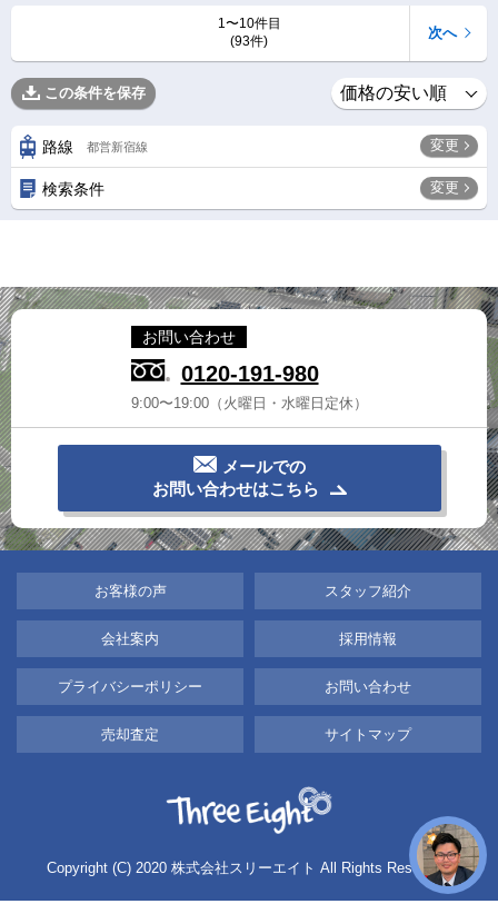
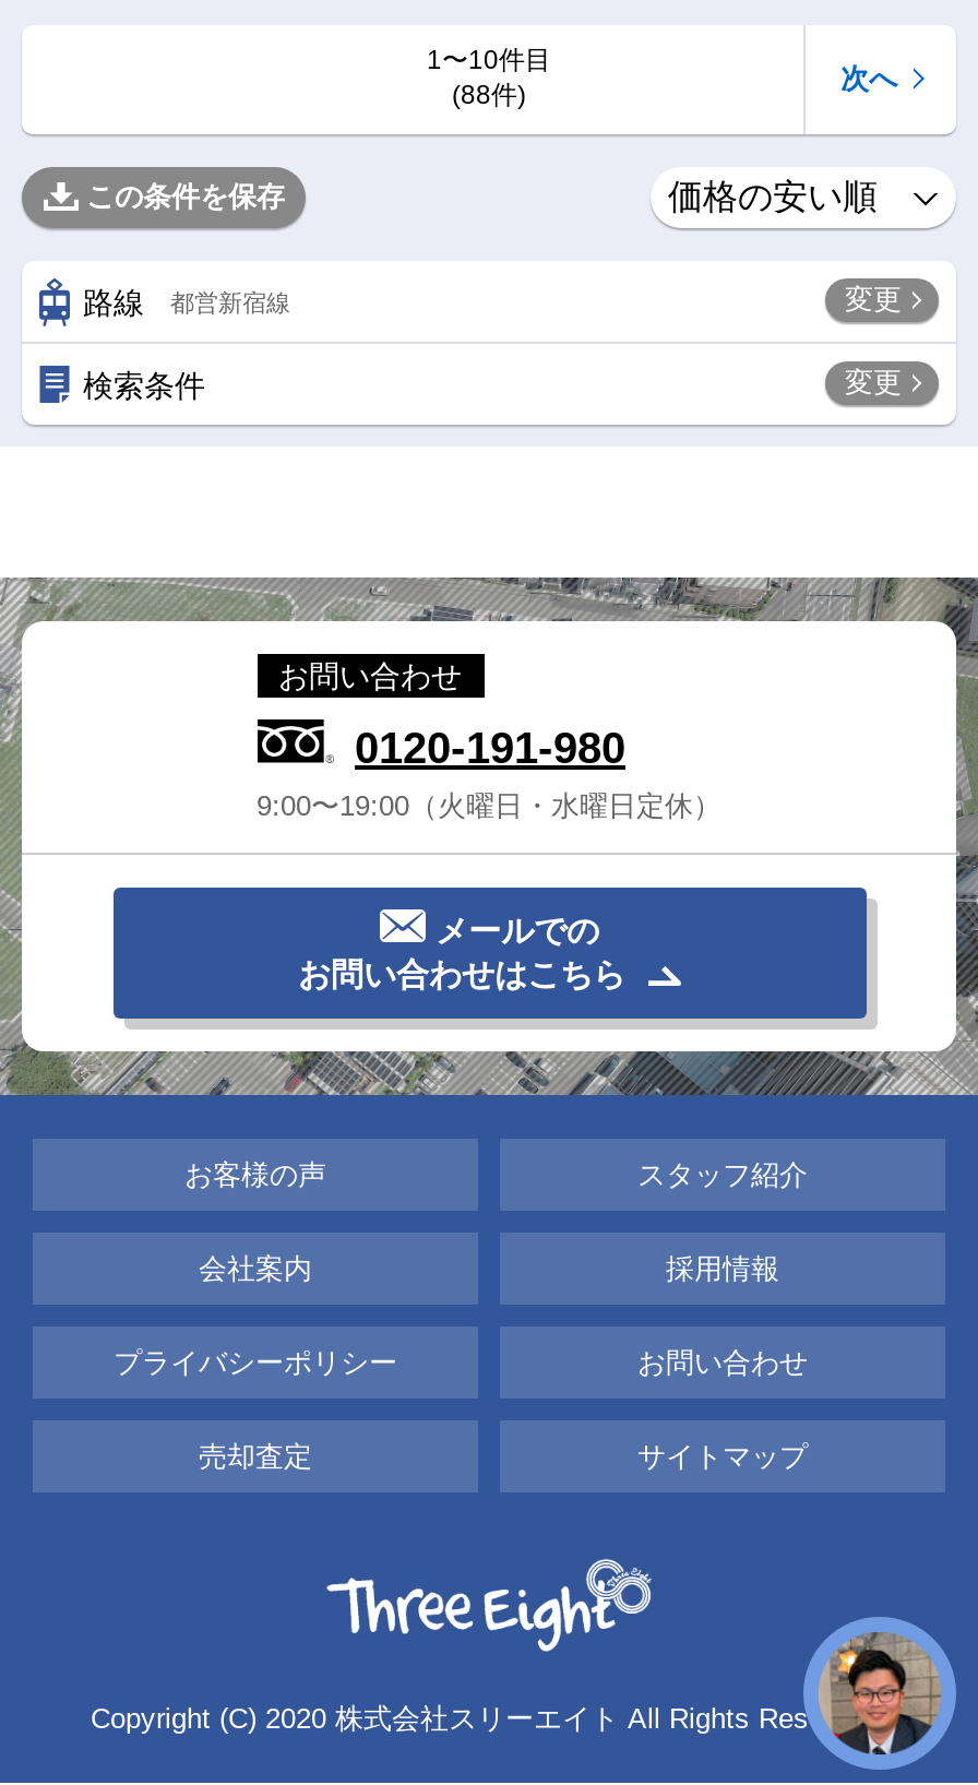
[230,33,268,49] (93件) -> [452,79,526,110] (88件)

